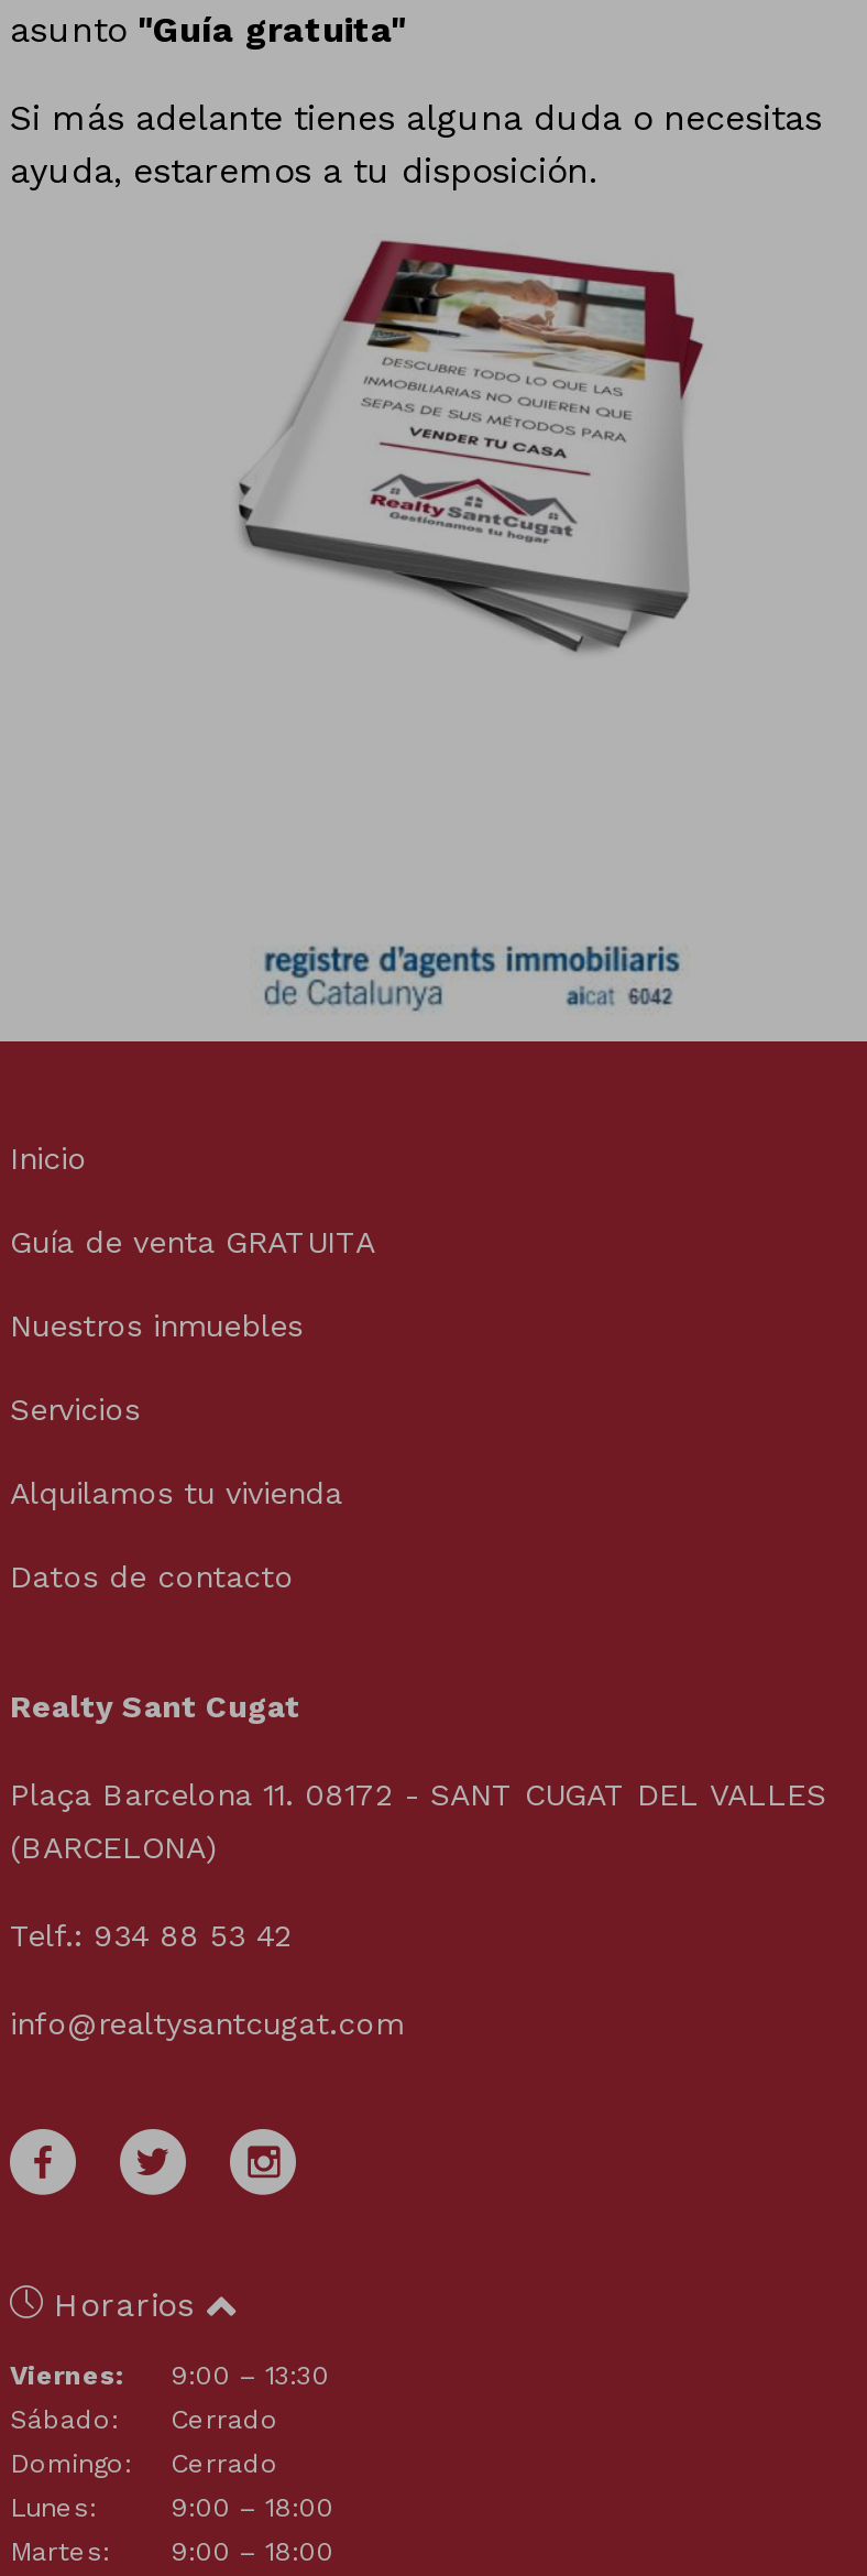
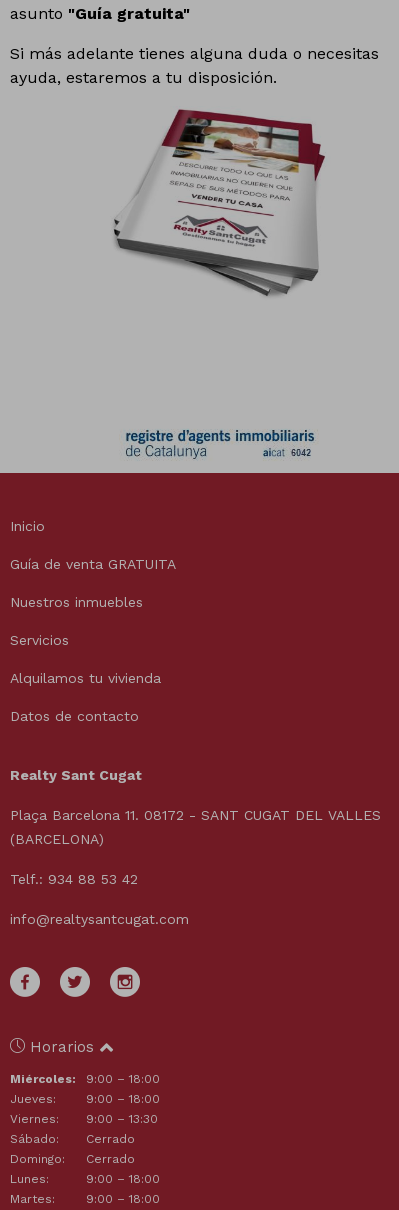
none -> [10,1072,160,1106] Miércoles: | 9:00 – 18:00 | Jueves: | 9:00 – 18:00

